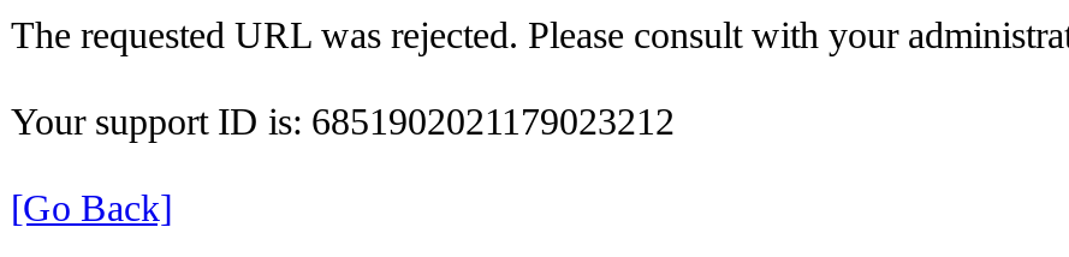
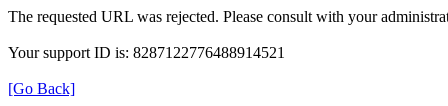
[11,101,675,142] Your support ID is: 6851902021179023212 -> [8,44,285,61] Your support ID is: 8287122776488914521

